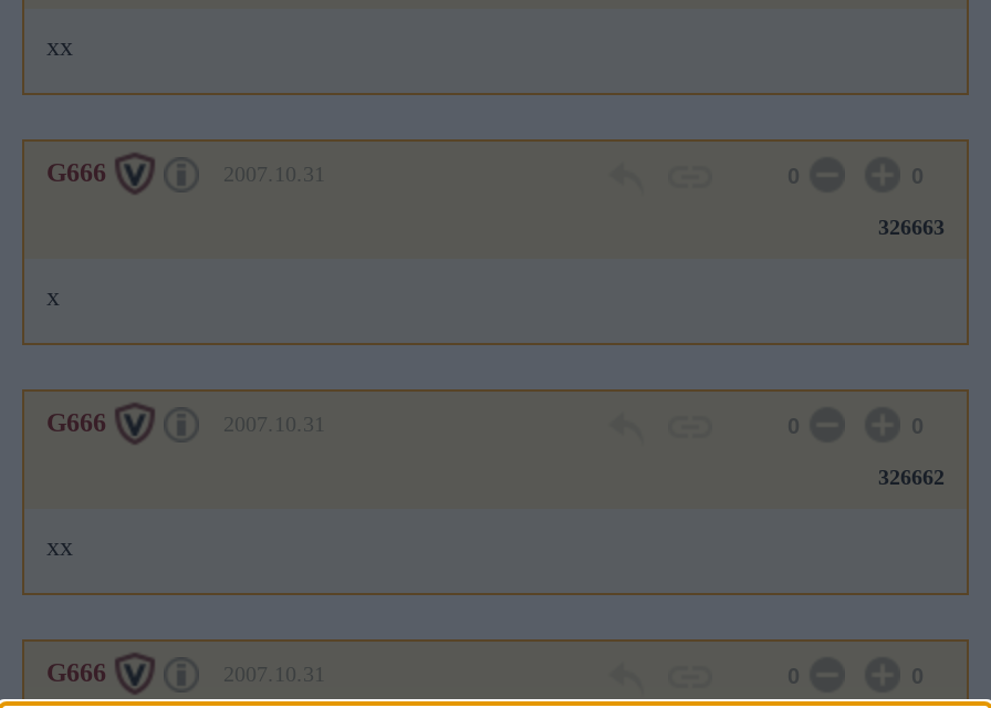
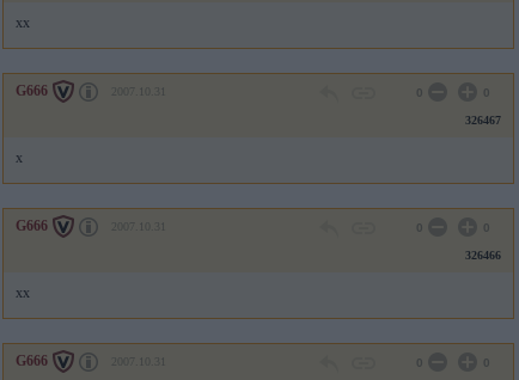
[878,215,945,239] 326663 -> [465,114,501,127] 326467
[878,465,945,489] 326662 -> [465,249,501,262] 326466

